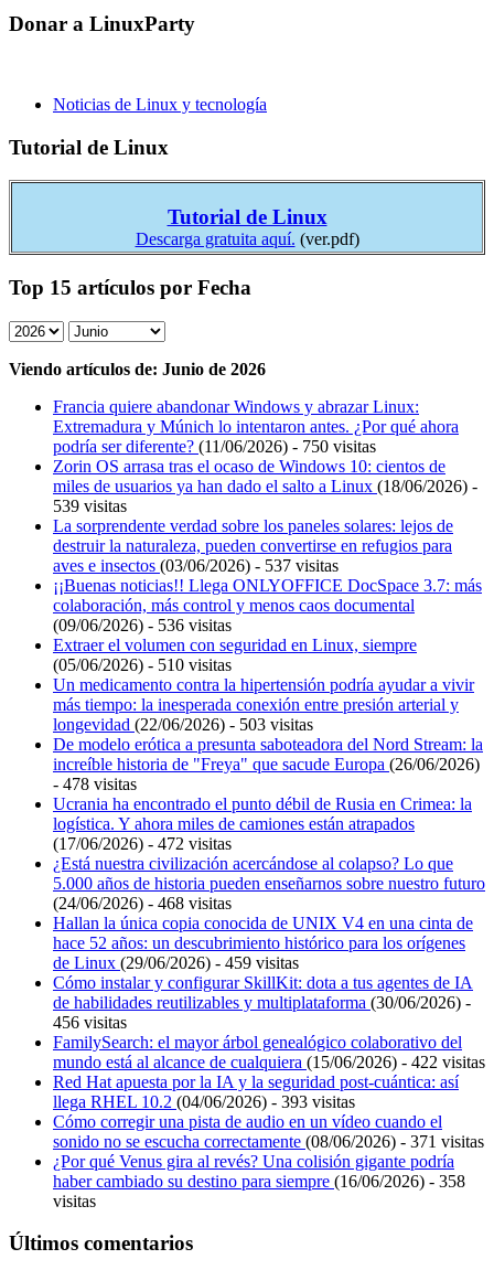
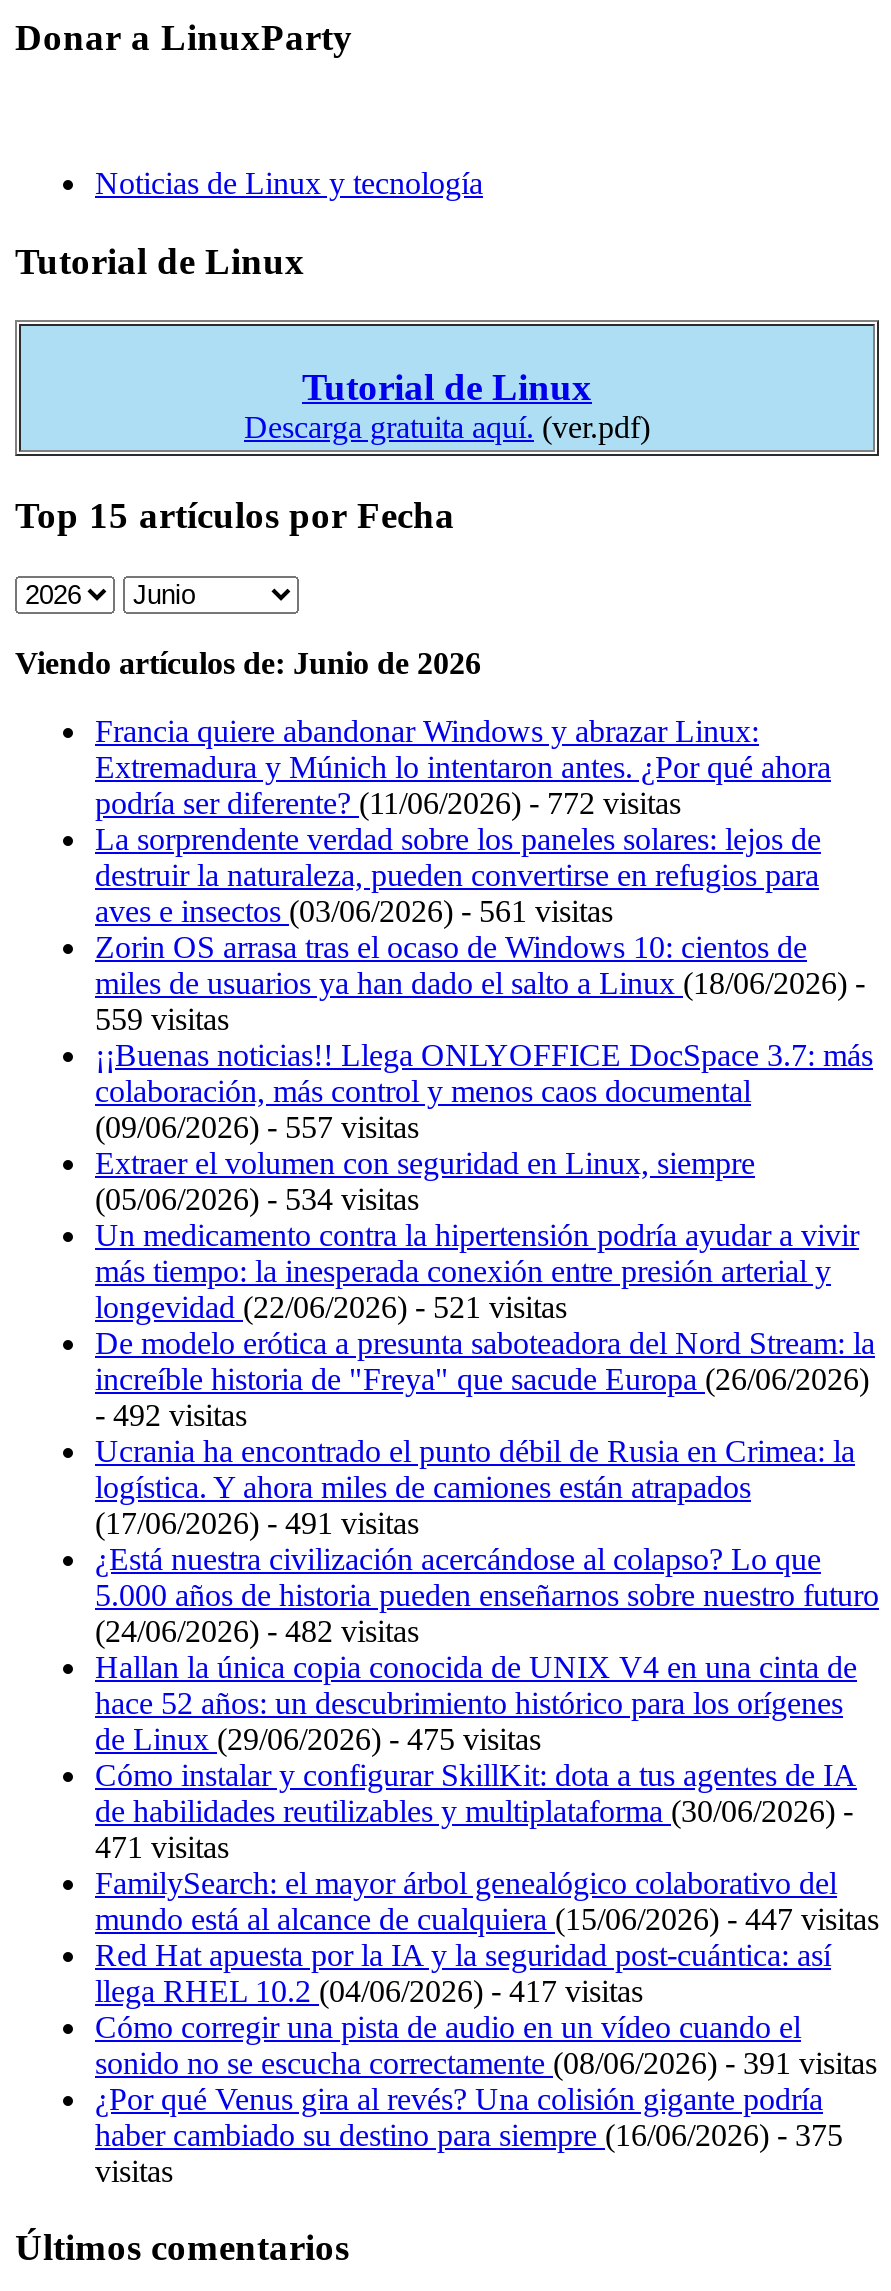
[53,437,376,455] podría ser diferente? (11/06/2026) - 750 visitas -> [95,785,681,927] podría ser diferente? (11/06/2026) - 772 visitas | aves e insectos (03/06/2026) - 561 visitas
moved [53,456,477,495] -> [95,929,865,999]: Zorin OS arrasa tras el ocaso de Windows 10: cientos de | miles de usuarios ya han dado el salto a Linux (18/06/2026) -
[53,496,339,575] 539 visitas | aves e insectos (03/06/2026) - 537 visitas -> [95,1001,229,1035] 559 visitas
moved [53,516,453,555] -> [95,821,821,891]: La sorprendente verdad sobre los paneles solares: lejos de | destruir la naturaleza, pueden convertirse en refugios para
[53,615,232,634] (09/06/2026) - 536 visitas -> [95,1109,419,1143] (09/06/2026) - 557 visitas
[53,655,232,674] (05/06/2026) - 510 visitas -> [95,1181,419,1215] (05/06/2026) - 534 visitas
[53,715,313,733] longevidad (22/06/2026) - 503 visitas -> [95,1289,567,1323] longevidad (22/06/2026) - 521 visitas
[53,774,137,793] - 478 visitas -> [95,1397,247,1431] - 492 visitas
[53,834,232,853] (17/06/2026) - 472 visitas -> [95,1505,419,1539] (17/06/2026) - 491 visitas
[53,893,232,912] (24/06/2026) - 468 visitas -> [95,1613,419,1647] (24/06/2026) - 482 visitas
[53,953,299,972] de Linux (29/06/2026) - 459 visitas -> [95,1721,541,1755] de Linux (29/06/2026) - 475 visitas
[53,1013,127,1031] 456 visitas -> [95,1829,229,1863] 471 visitas
[53,1052,485,1071] mundo está al alcance de cualquiera (15/06/2026) - 422 visitas -> [95,1901,879,1935] mundo está al alcance de cualquiera (15/06/2026) - 447 visitas
[53,1092,355,1111] llega RHEL 10.2(04/06/2026) - 393 visitas -> [95,1973,643,2007] llega RHEL 10.2(04/06/2026) - 417 visitas
[53,1132,484,1151] sonido no se escucha correctamente (08/06/2026) - 371 visitas -> [95,2045,877,2079] sonido no se escucha correctamente (08/06/2026) - 391 visitas
[53,1171,465,1190] haber cambiado su destino para siempre (16/06/2026) - 358 -> [95,2117,843,2151] haber cambiado su destino para siempre (16/06/2026) - 375

